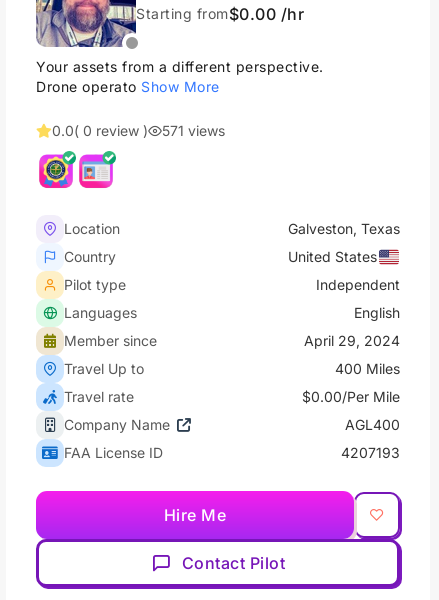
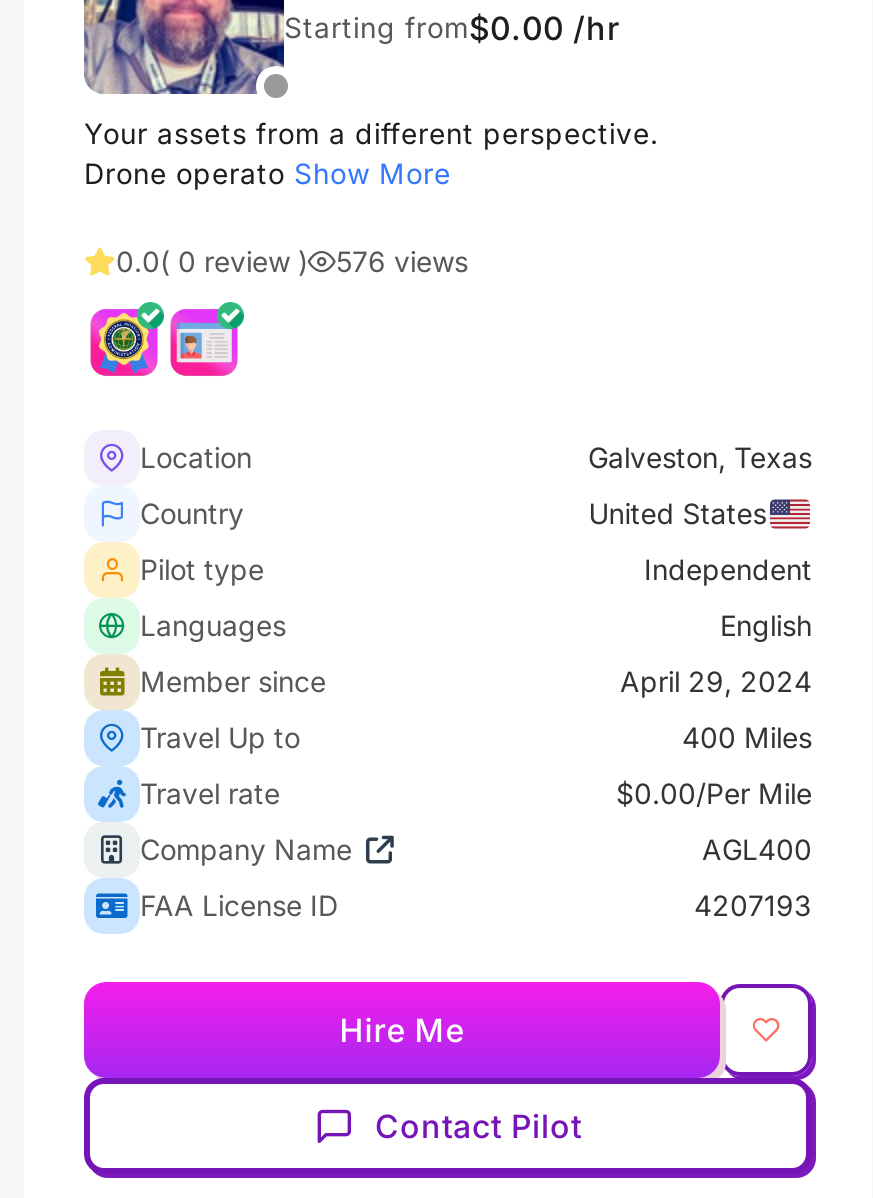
[52,122,225,139] 0.0( 0 review ) 571 views -> [116,244,468,278] 0.0( 0 review ) 576 views

